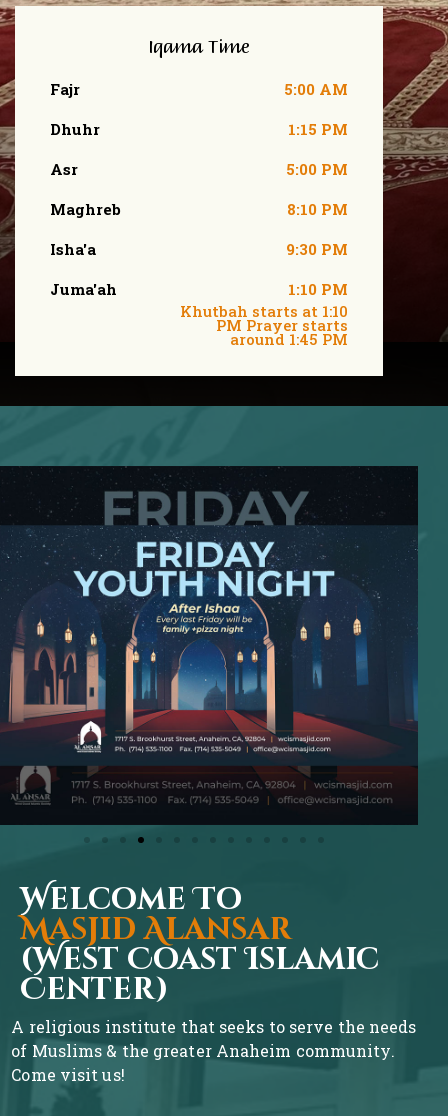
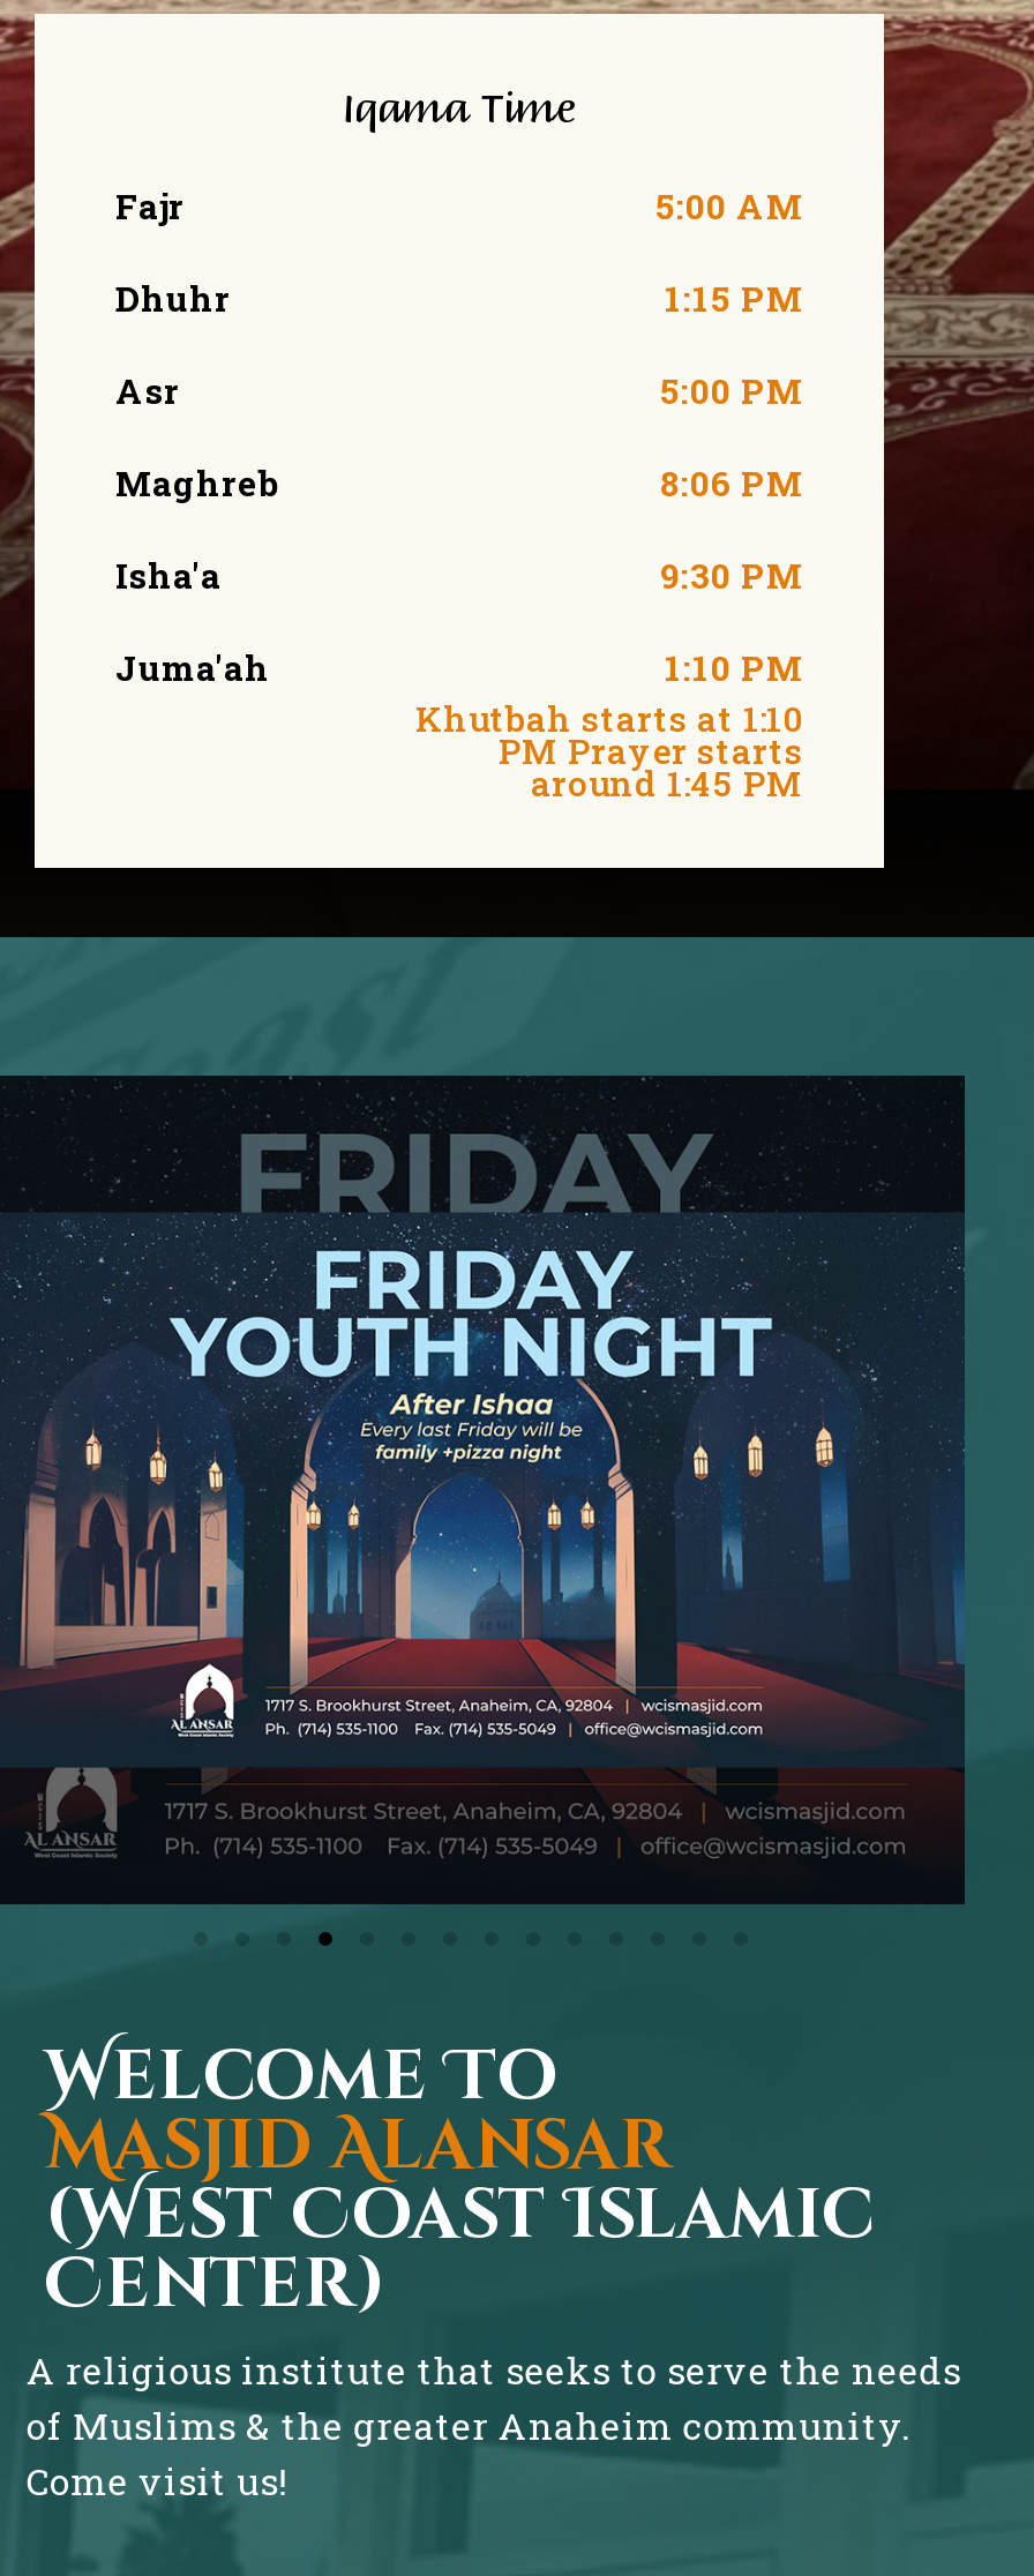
[287,199,348,219] 8:10 PM -> [660,459,803,506] 8:06 PM

